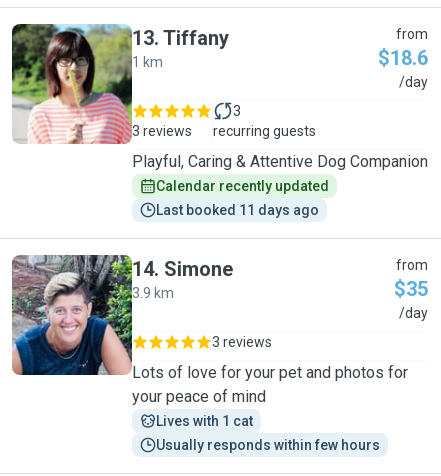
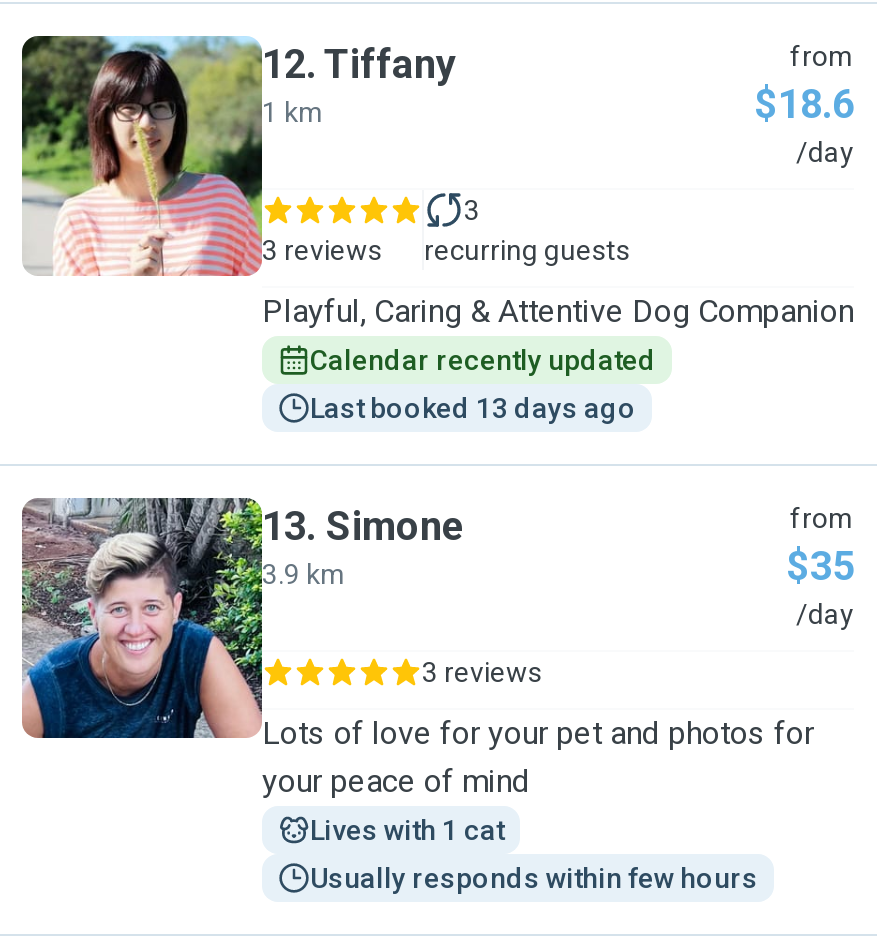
[132,26,229,50] 13. Tiffany -> [262,40,456,88] 12. Tiffany
[156,202,319,218] Last booked 11 days ago -> [310,392,636,424] Last booked 13 days ago
[132,257,233,281] 14. Simone -> [262,502,464,550] 13. Simone

